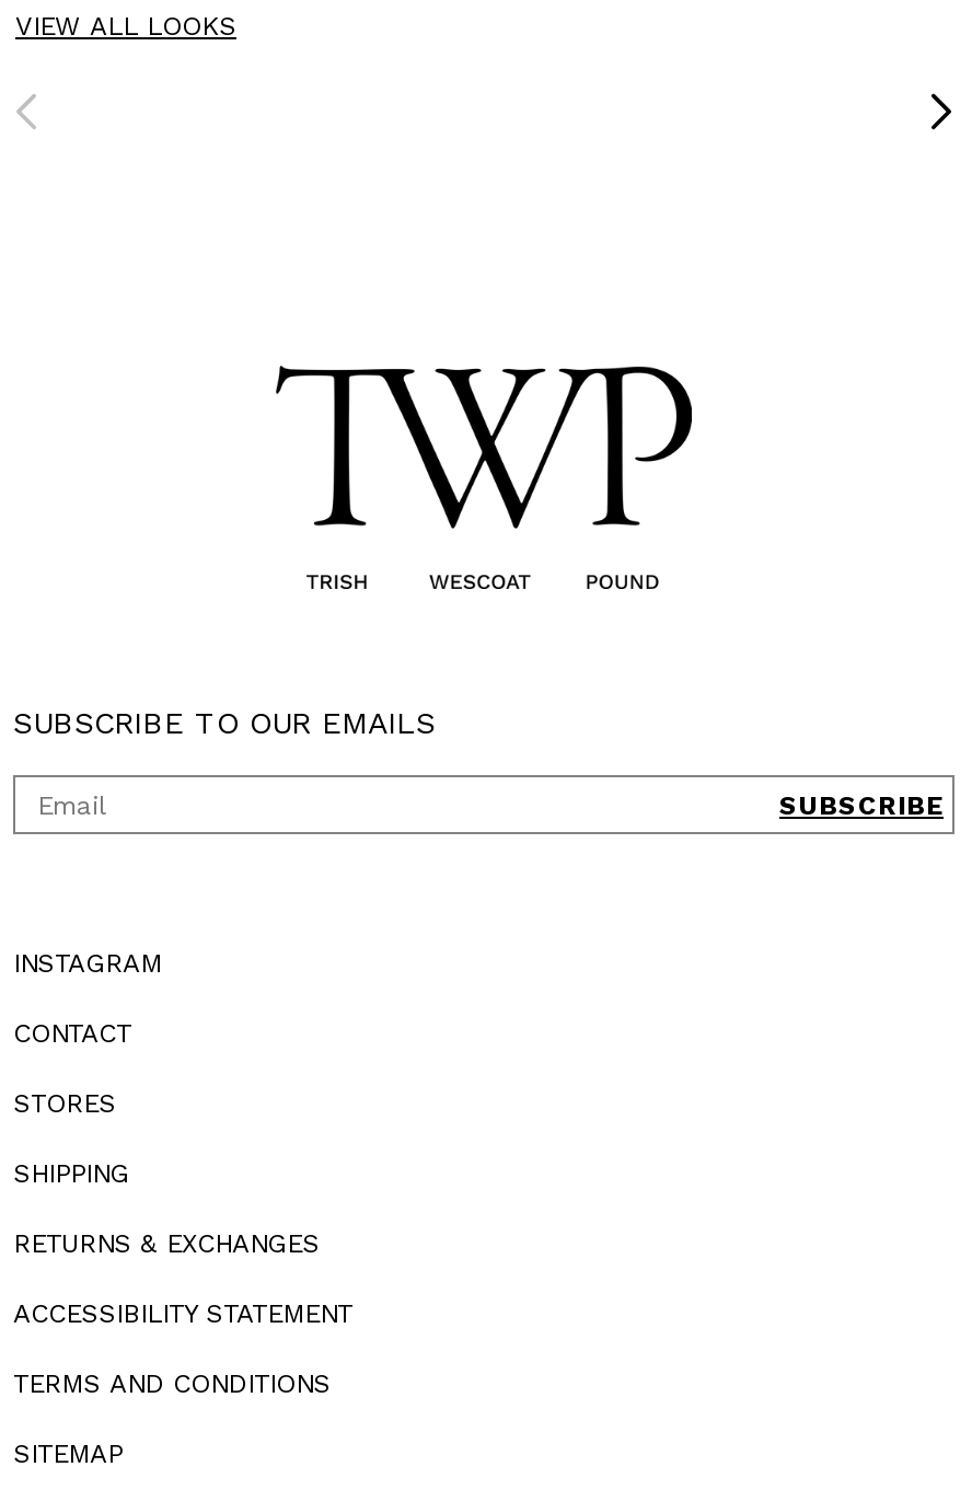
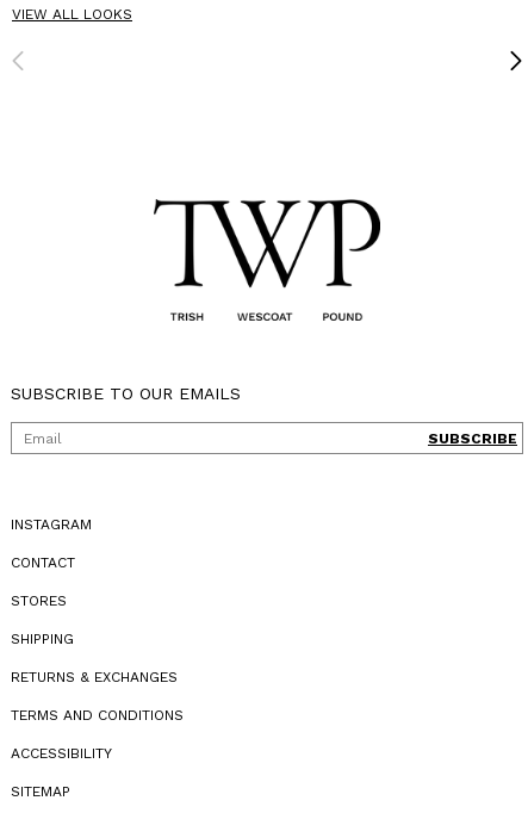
[13,1299,352,1330] ACCESSIBILITY STATEMENT -> none
moved [13,1369,331,1400] -> [11,707,184,724]: TERMS AND CONDITIONS
none -> [11,745,112,762] ACCESSIBILITY

